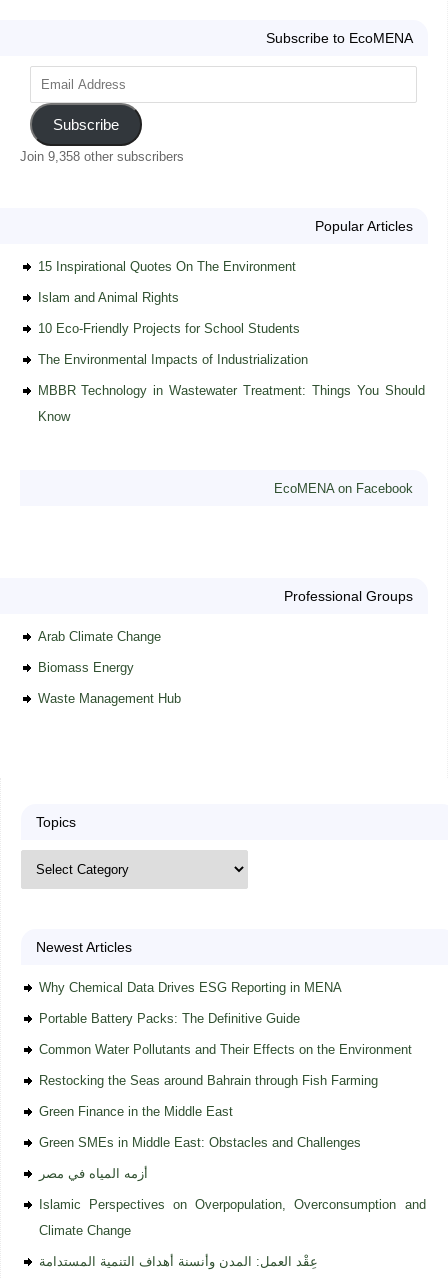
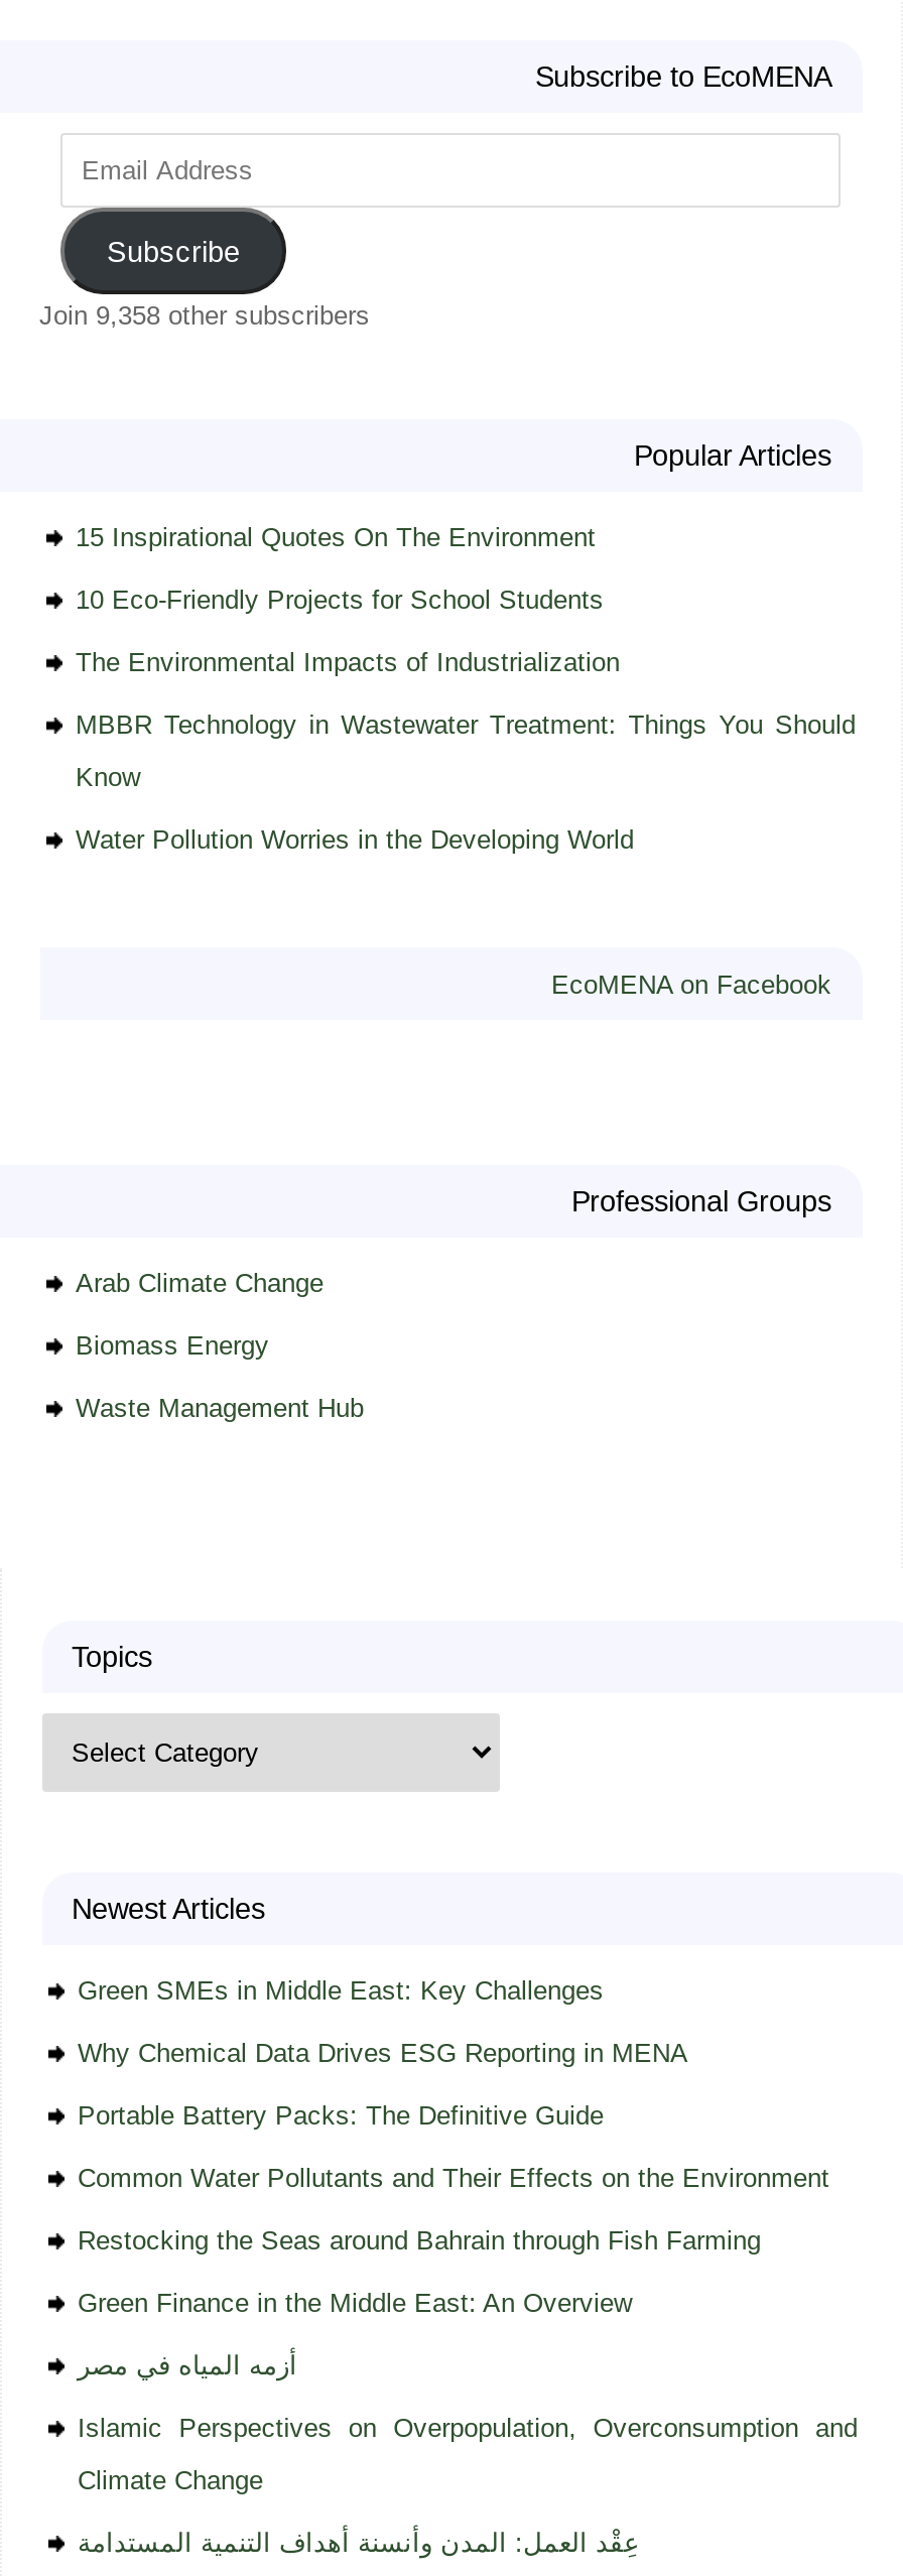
[37,290,178,305] Islam and Animal Rights -> none
moved [37,321,424,424] -> [76,585,856,793]: 10 Eco-Friendly Projects for School Students | The Environmental Impacts of Industrialization | MBBR Technology in Wastewater Treatment: Things You Should | Know
none -> [76,825,634,855] Water Pollution Worries in the Developing World
none -> [78,1976,604,2006] Green SMEs in Middle East: Key Challenges
moved [38,980,411,1088] -> [78,2038,829,2256]: Why Chemical Data Drives ESG Reporting in MENA | Portable Battery Packs: The Definitive Guide | Common Water Pollutants and Their Effects on the Environment | Restocking the Seas around Bahrain through Fish Farming
[38,1104,360,1150] Green Finance in the Middle East | Green SMEs in Middle East: Obstacles and Challenges -> [78,2288,632,2318] Green Finance in the Middle East: An Overview

